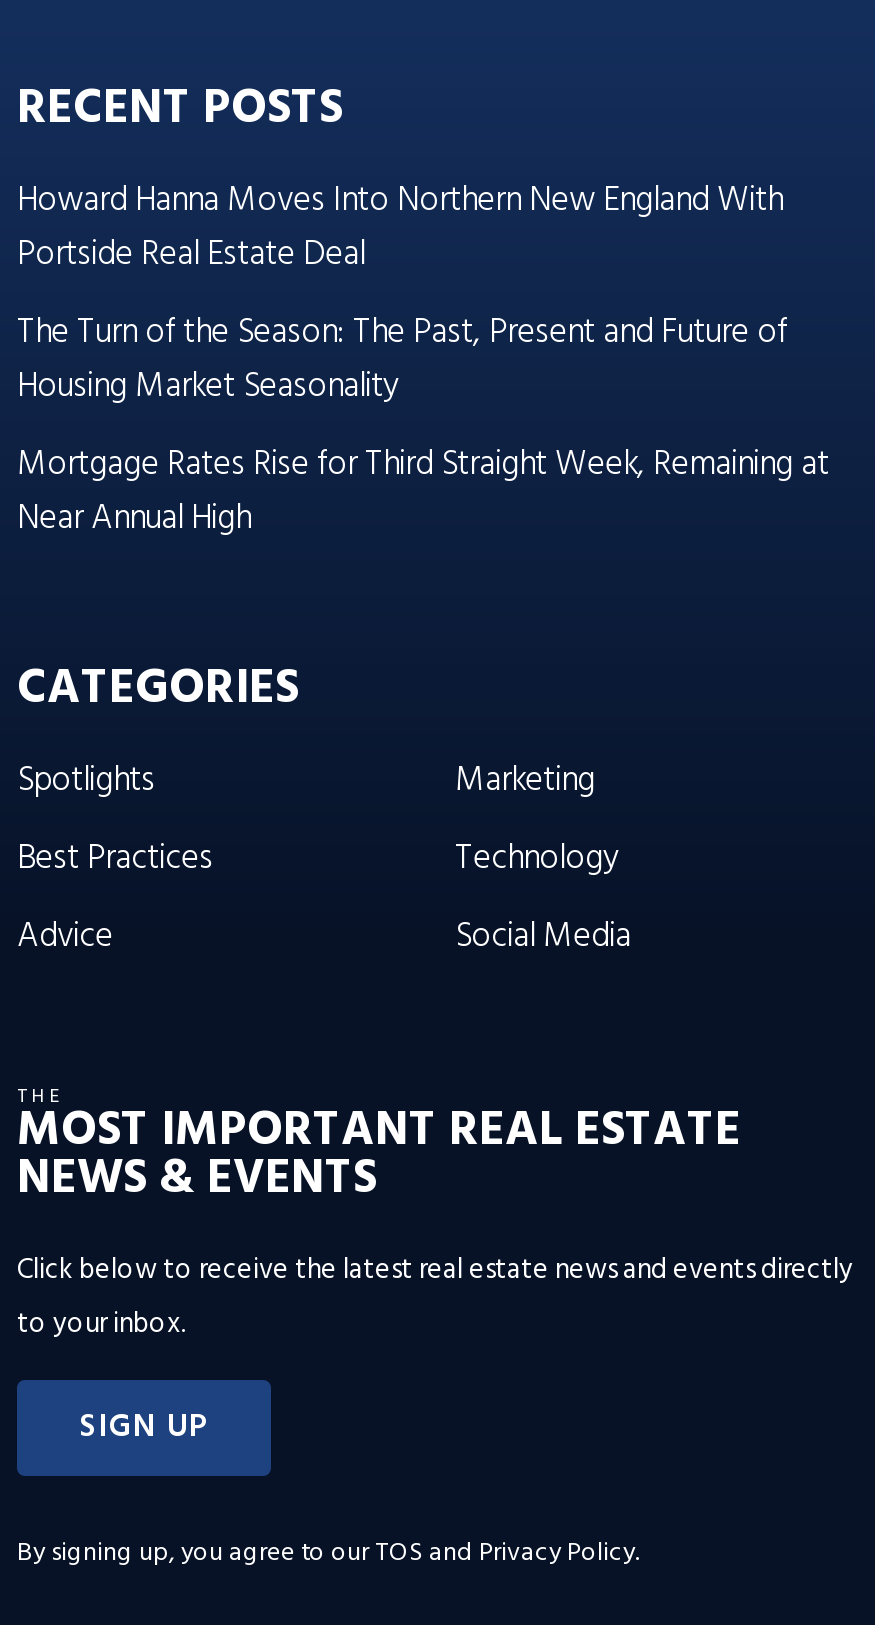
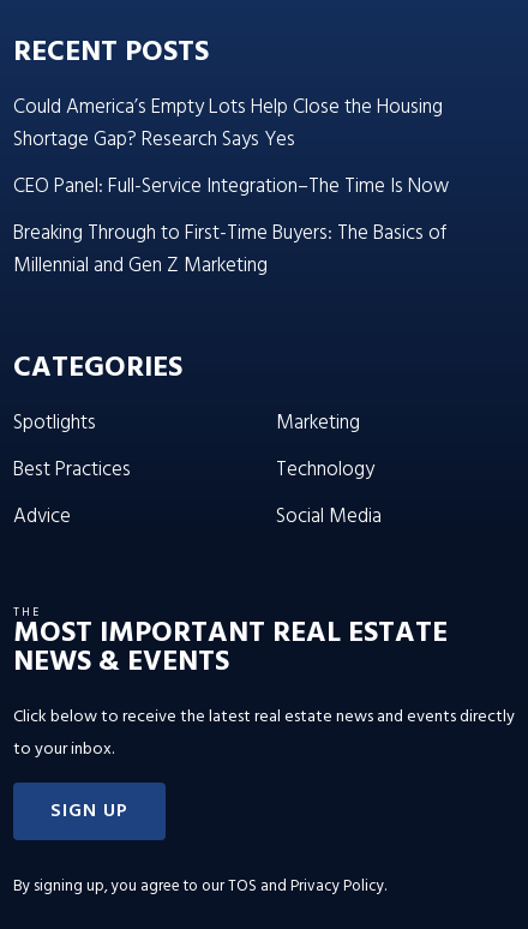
[17,174,829,546] Howard Hanna Moves Into Northern New England With | Portside Real Estate Deal | The Turn of the Season: The Past, Present and Future of | Housing Market Seasonality | Mortgage Rates Rise for Third Straight Week, Remaining at | Near Annual High -> [13,91,449,282] Could America’s Empty Lots Help Close the Housing | Shortage Gap? Research Says Yes | CEO Panel: Full-Service Integration–The Time Is Now | Breaking Through to First-Time Buyers: The Basics of | Millennial and Gen Z Marketing

